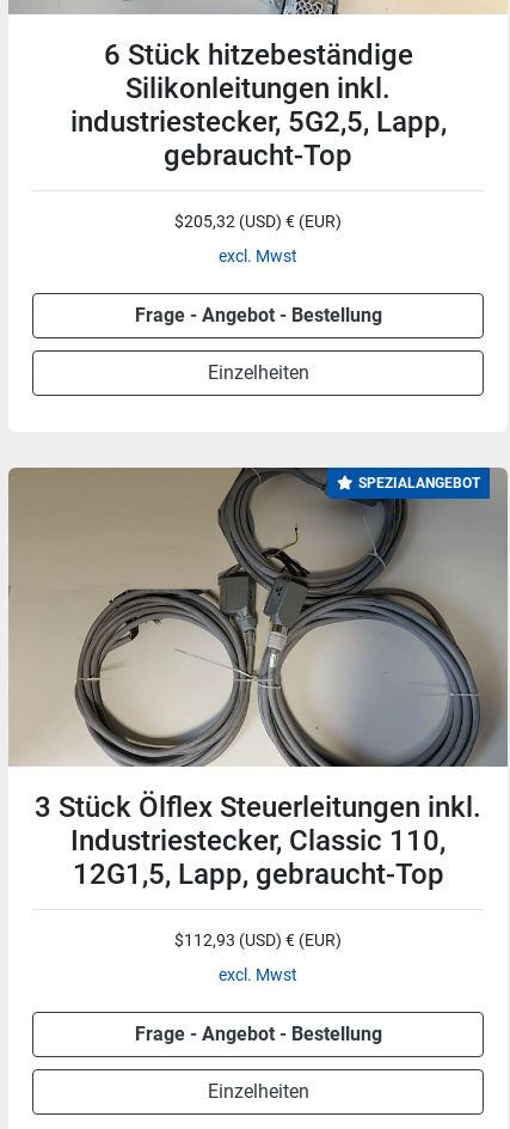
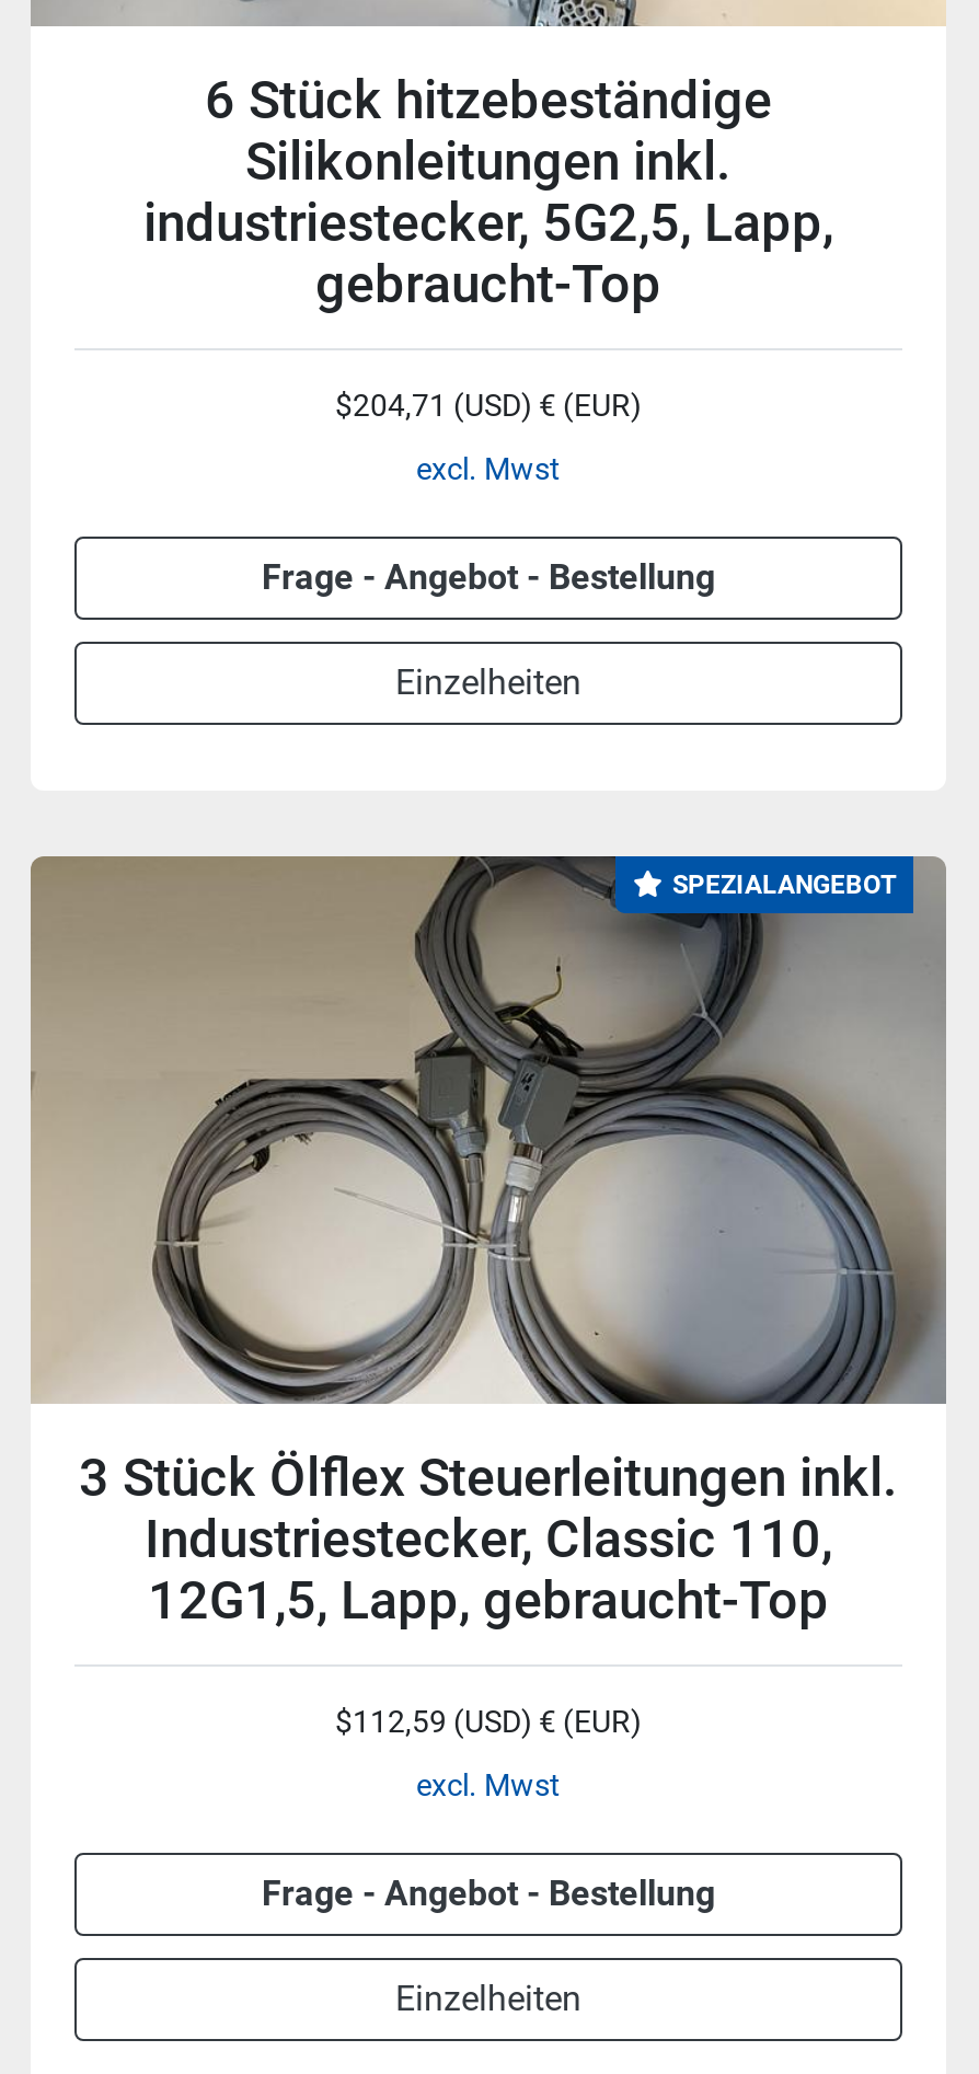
[174,212,342,231] $205,32 (USD) € (EUR) -> [335,388,642,423] $204,71 (USD) € (EUR)
[174,930,342,950] $112,93 (USD) € (EUR) -> [335,1704,642,1739] $112,59 (USD) € (EUR)

